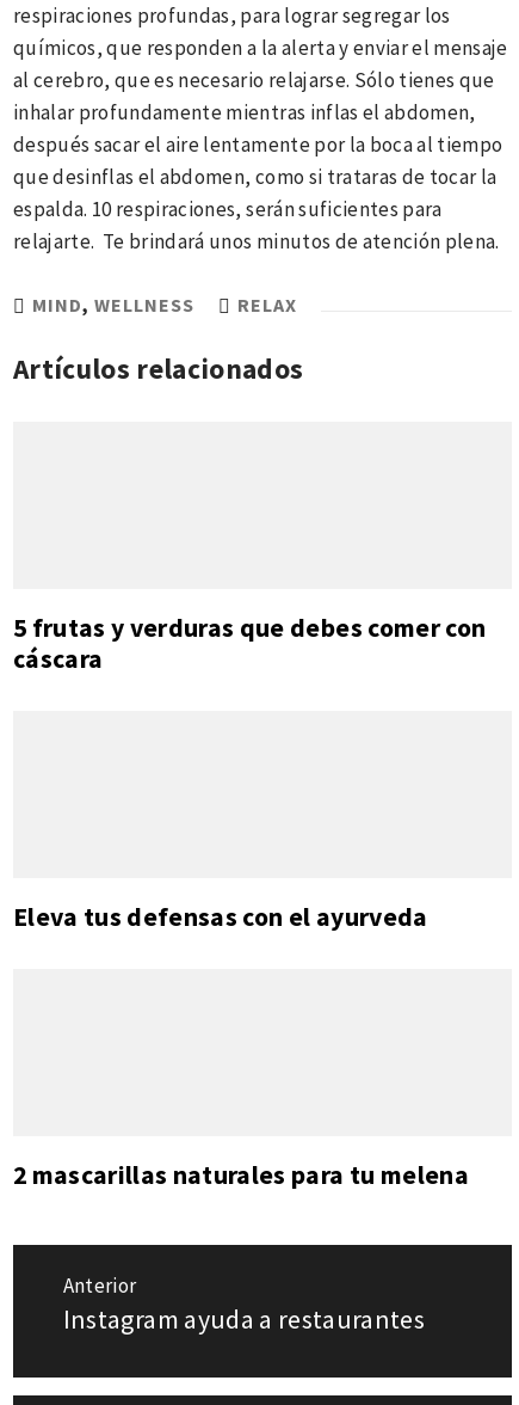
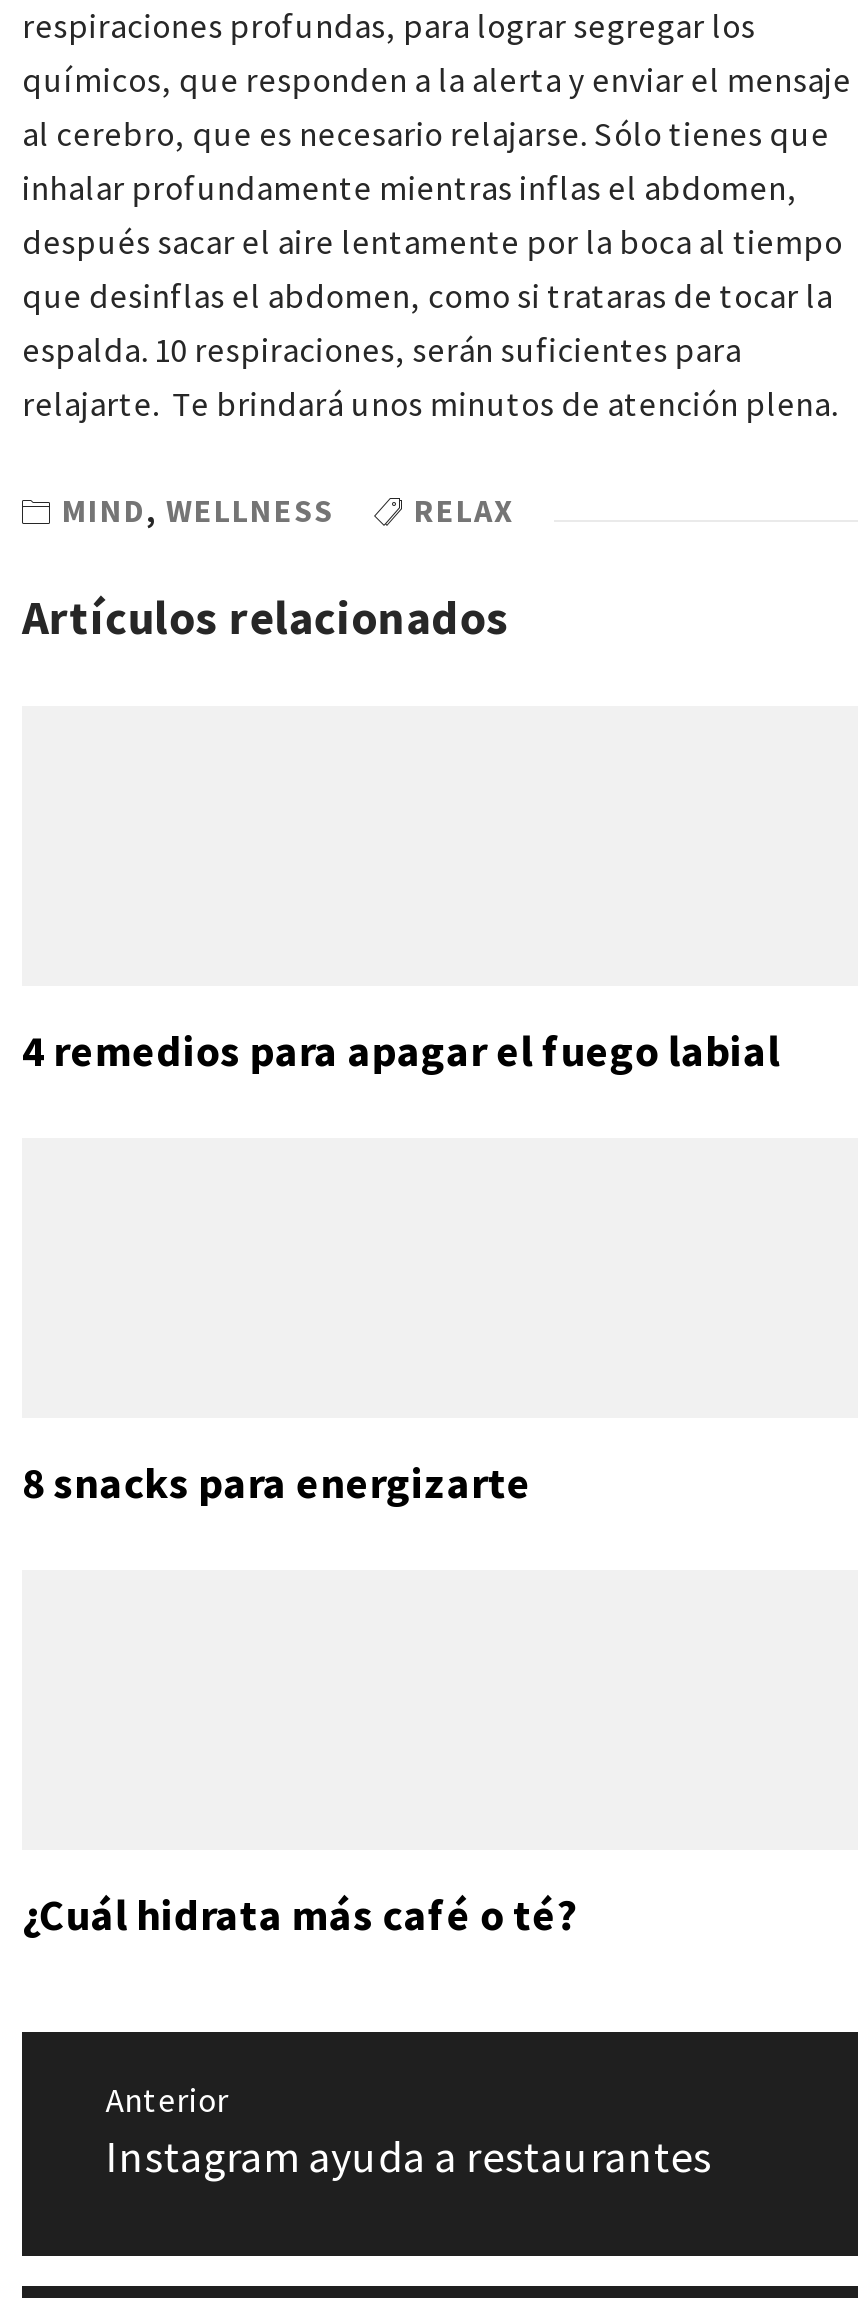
[13,611,486,675] 5 frutas y verduras que debes comer con | cáscara -> [22,1023,780,1077] 4 remedios para apagar el fuego labial
[13,900,428,933] Eleva tus defensas con el ayurveda -> [22,1455,531,1509] 8 snacks para energizarte
[13,1158,469,1191] 2 mascarillas naturales para tu melena -> [22,1887,577,1941] ¿Cuál hidrata más café o té?

